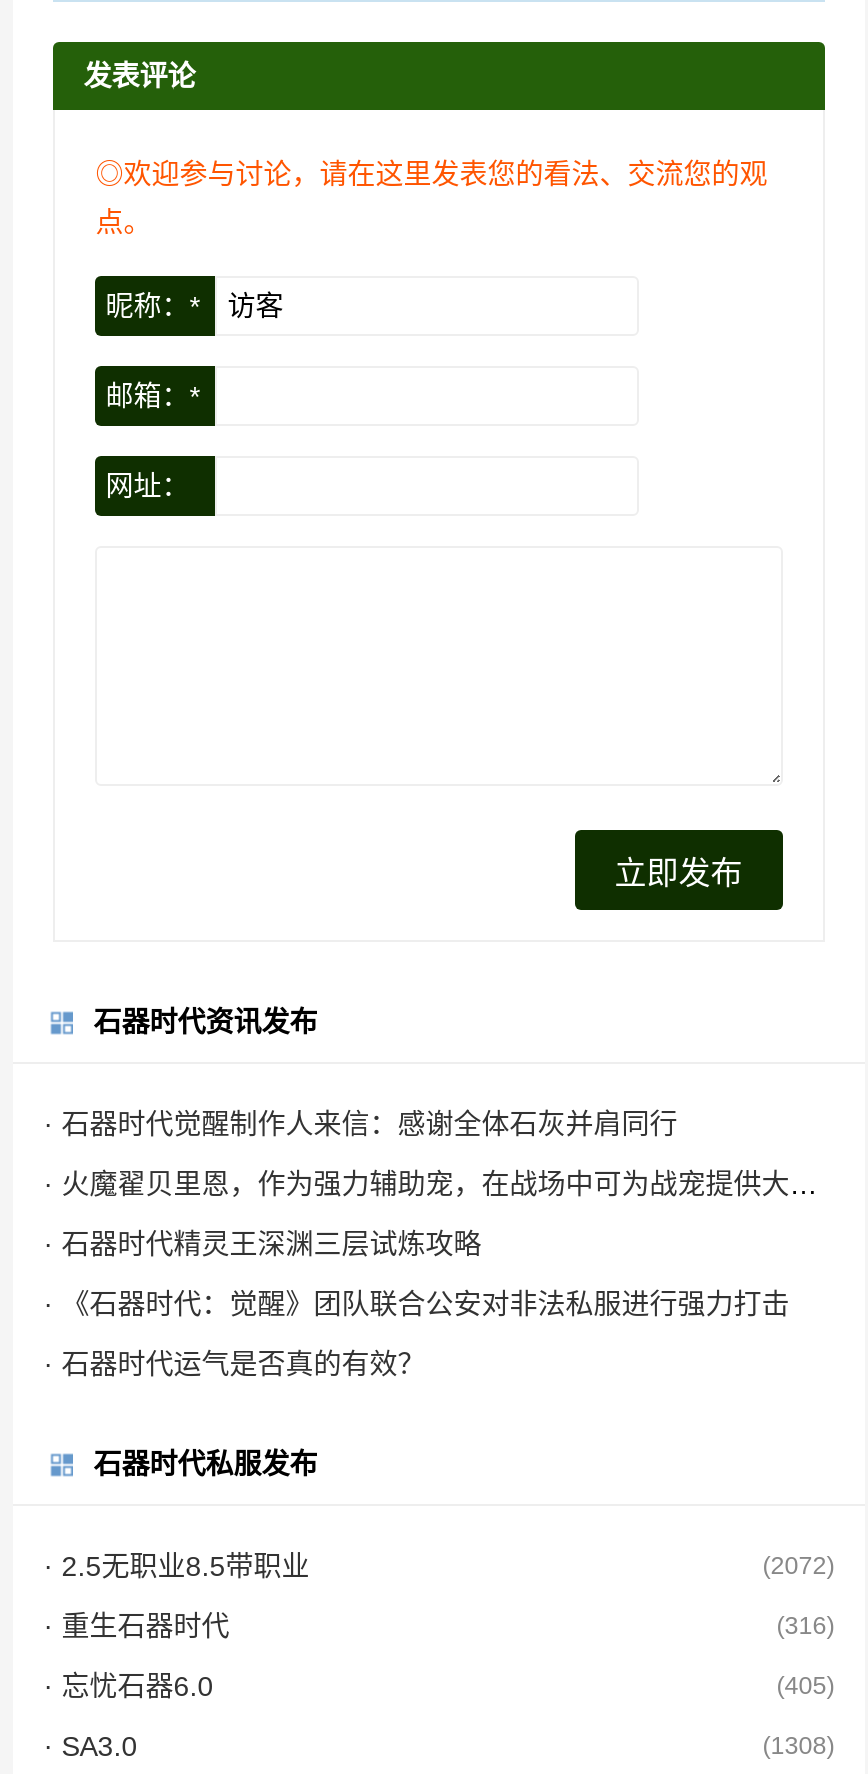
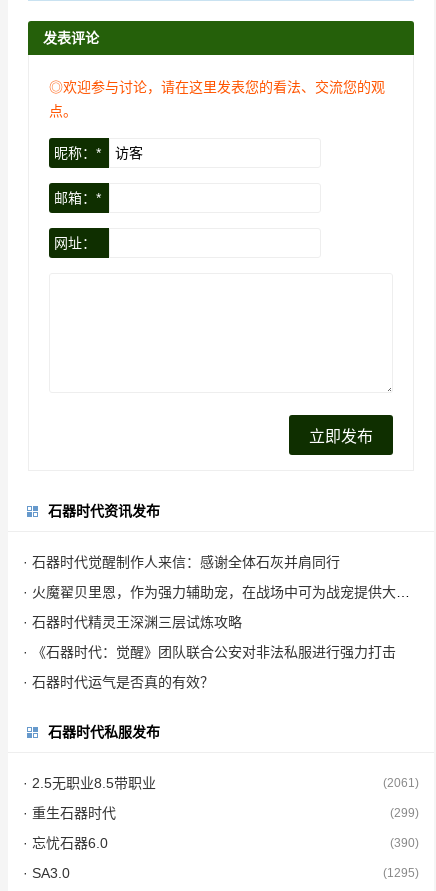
[763,1553,835,1581] (2072) -> [383,776,419,790] (2061)
[777,1613,835,1641] (316) -> [390,806,419,820] (299)
[777,1673,835,1701] (405) -> [390,836,419,850] (390)
[763,1733,835,1761] (1308) -> [383,866,419,880] (1295)

